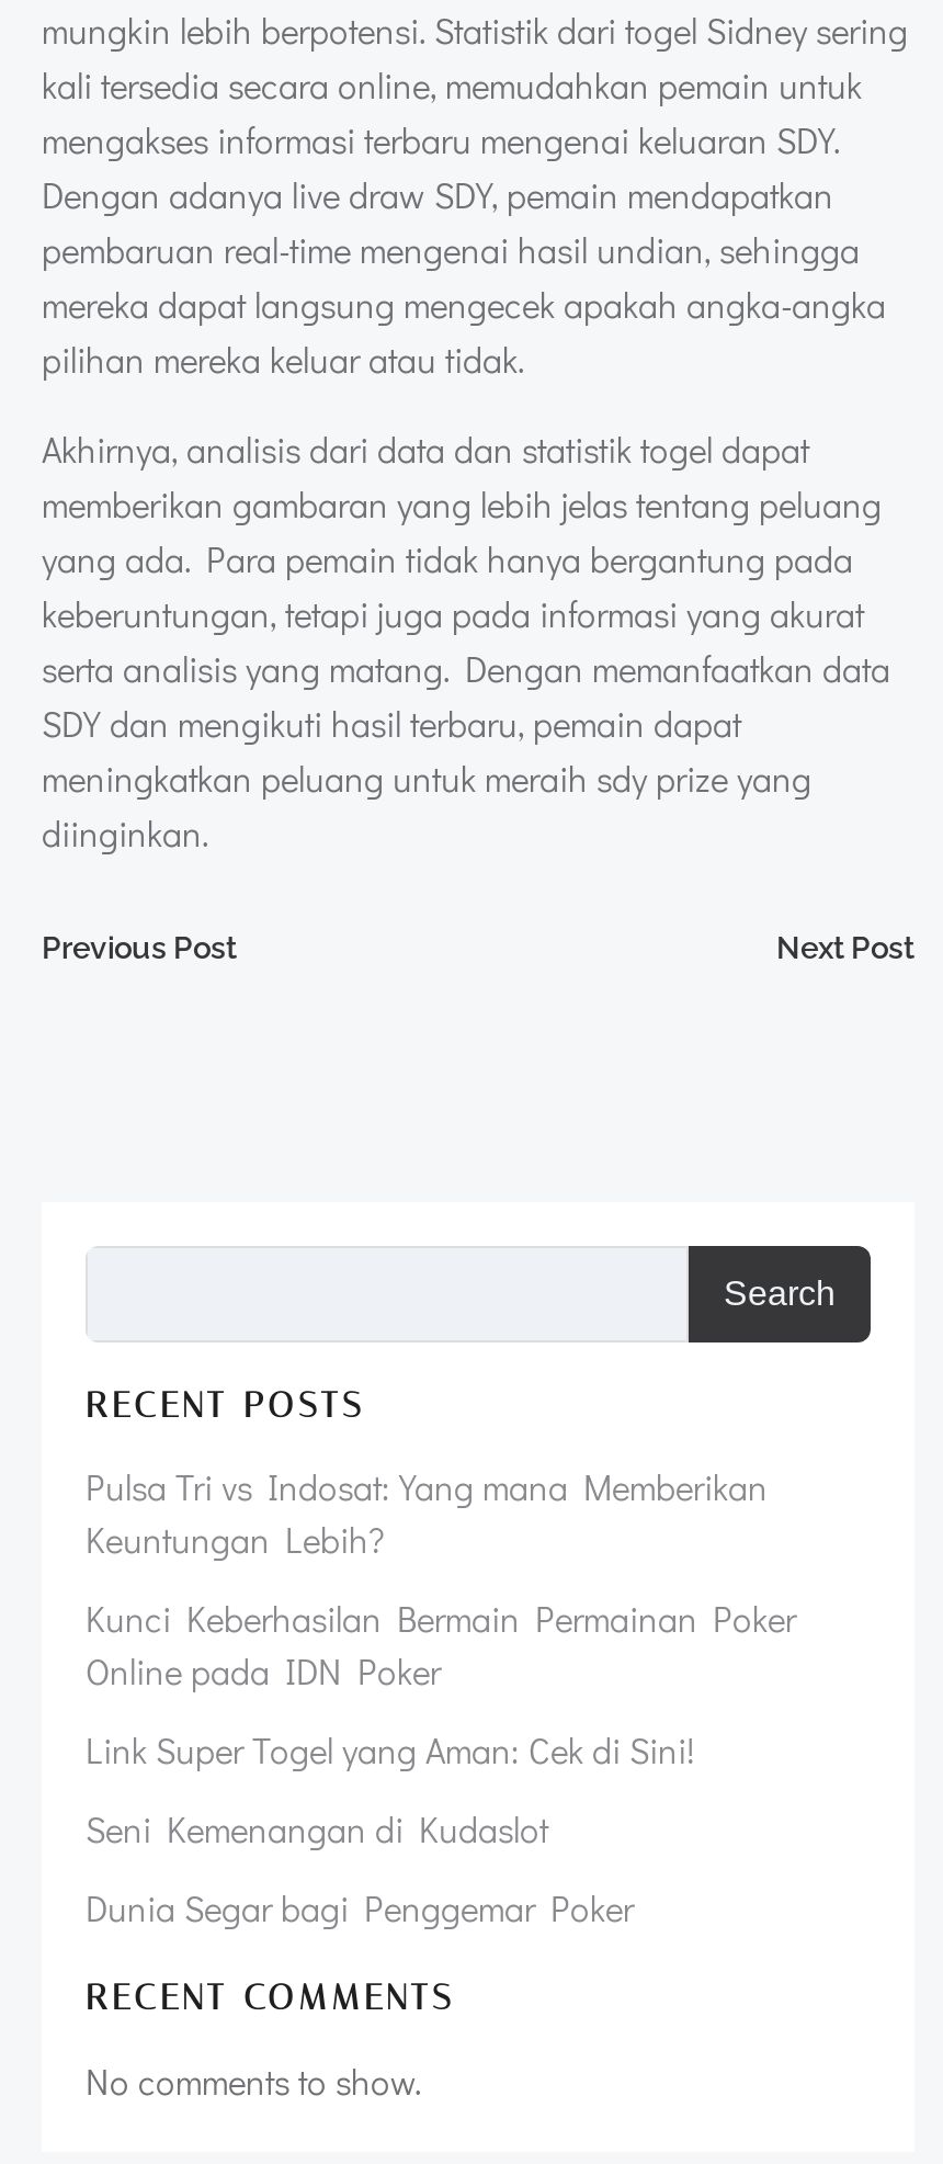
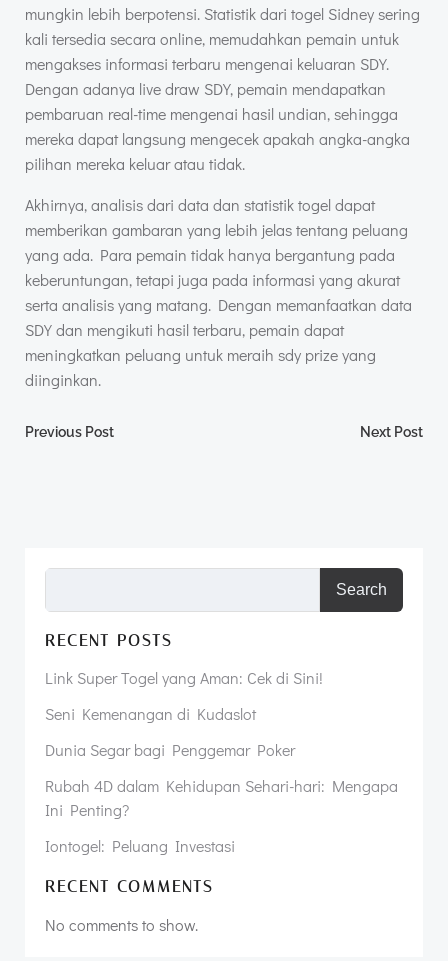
[86,1463,796,1693] Pulsa Tri vs Indosat: Yang mana Memberikan | Keuntungan Lebih? | Kunci Keberhasilan Bermain Permainan Poker | Online pada IDN Poker -> none
moved [86,1726,695,1930] -> [45,667,323,760]: Link Super Togel yang Aman: Cek di Sini! | Seni Kemenangan di Kudaslot | Dunia Segar bagi Penggemar Poker
none -> [45,775,398,856] Rubah 4D dalam Kehidupan Sehari-hari: Mengapa | Ini Penting? | Iontogel: Peluang Investasi

